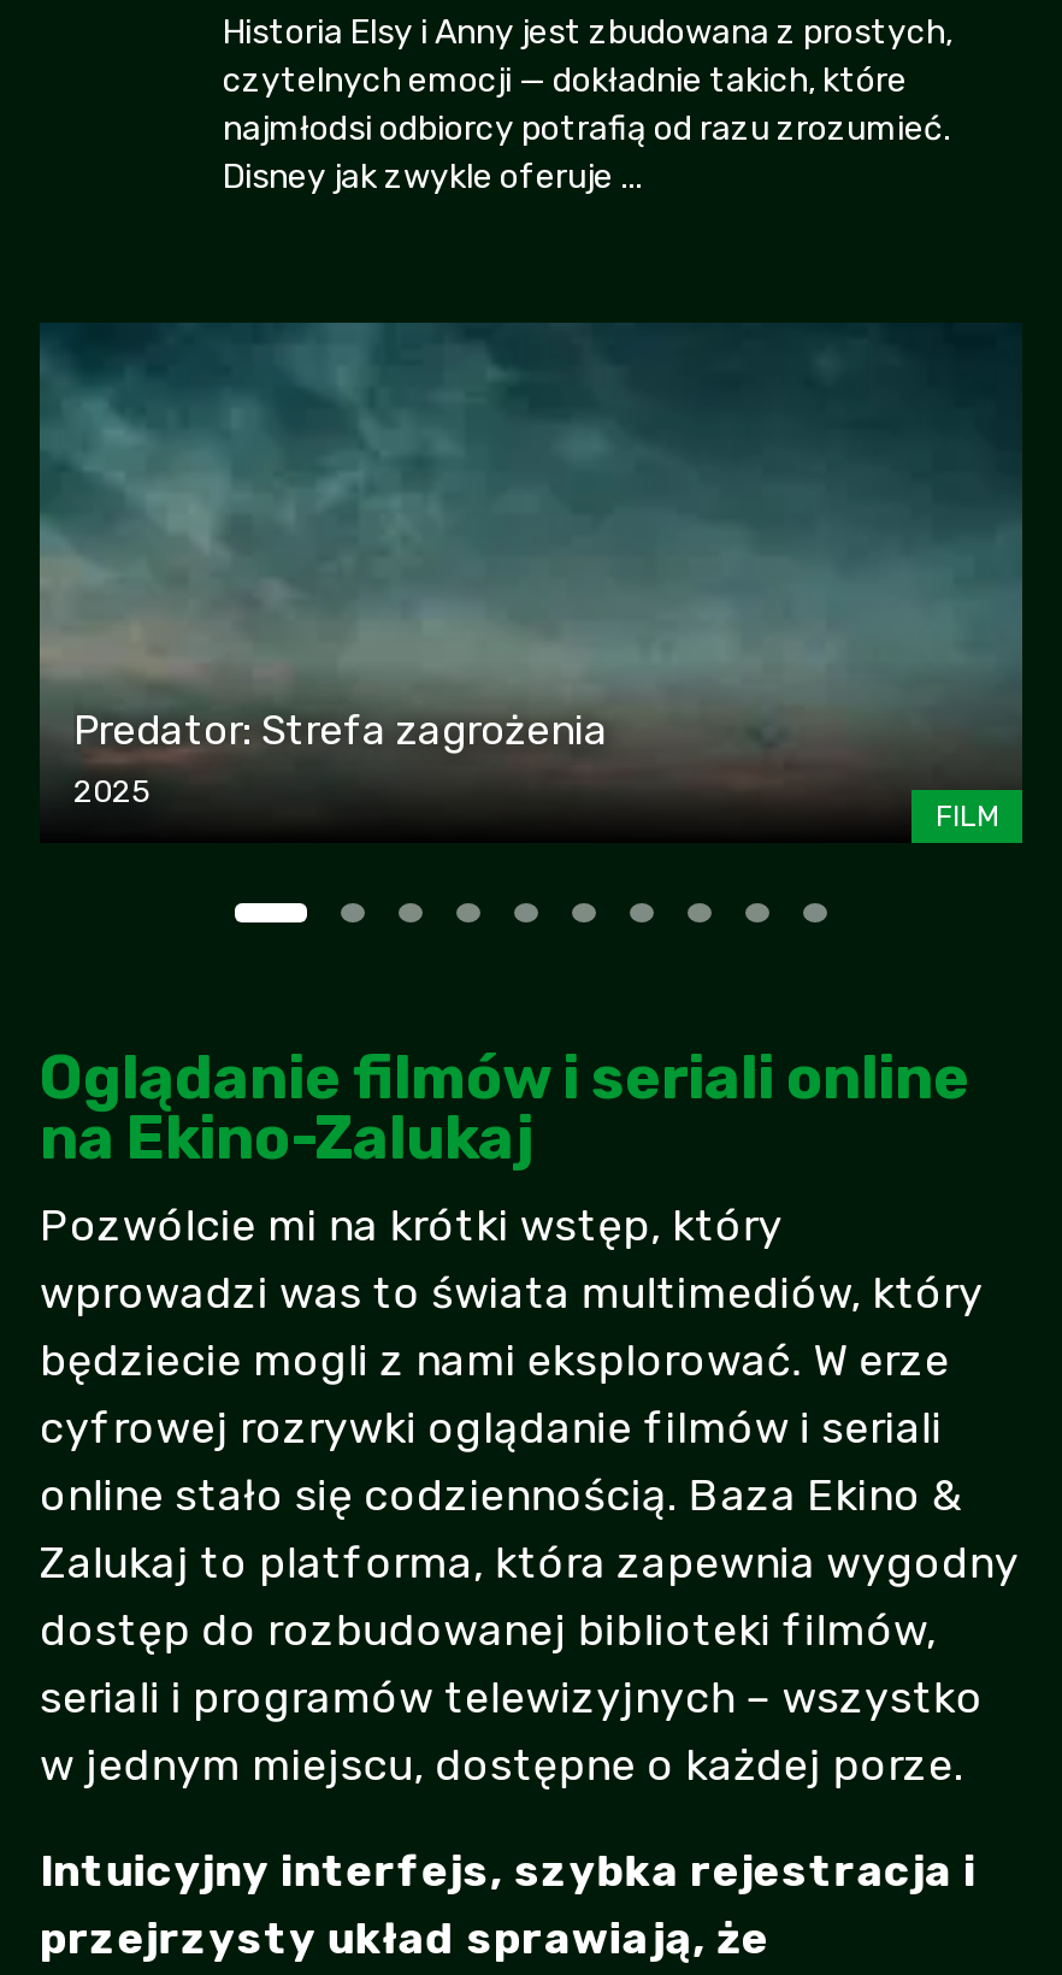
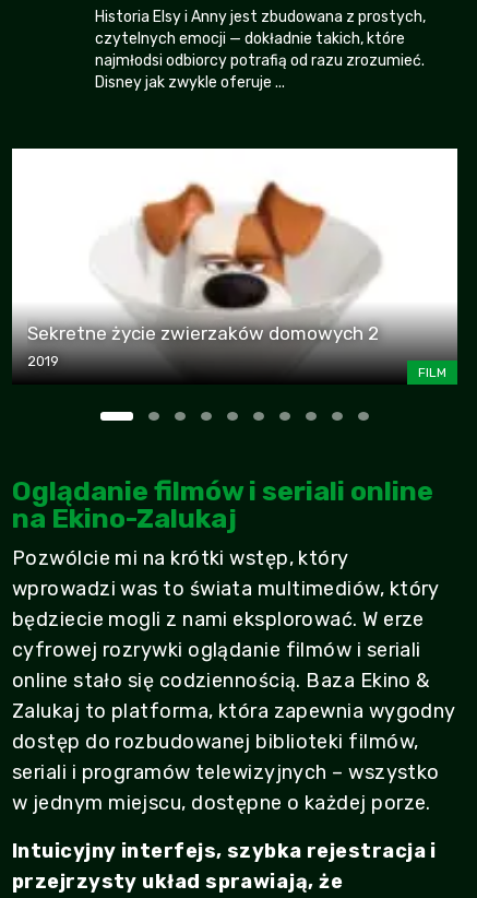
[37,323,1022,810] [image] | Predator: Strefa zagrożenia | 2025 -> [11,147,458,369] [image] | Sekretne życie zwierzaków domowych 2 | 2019

